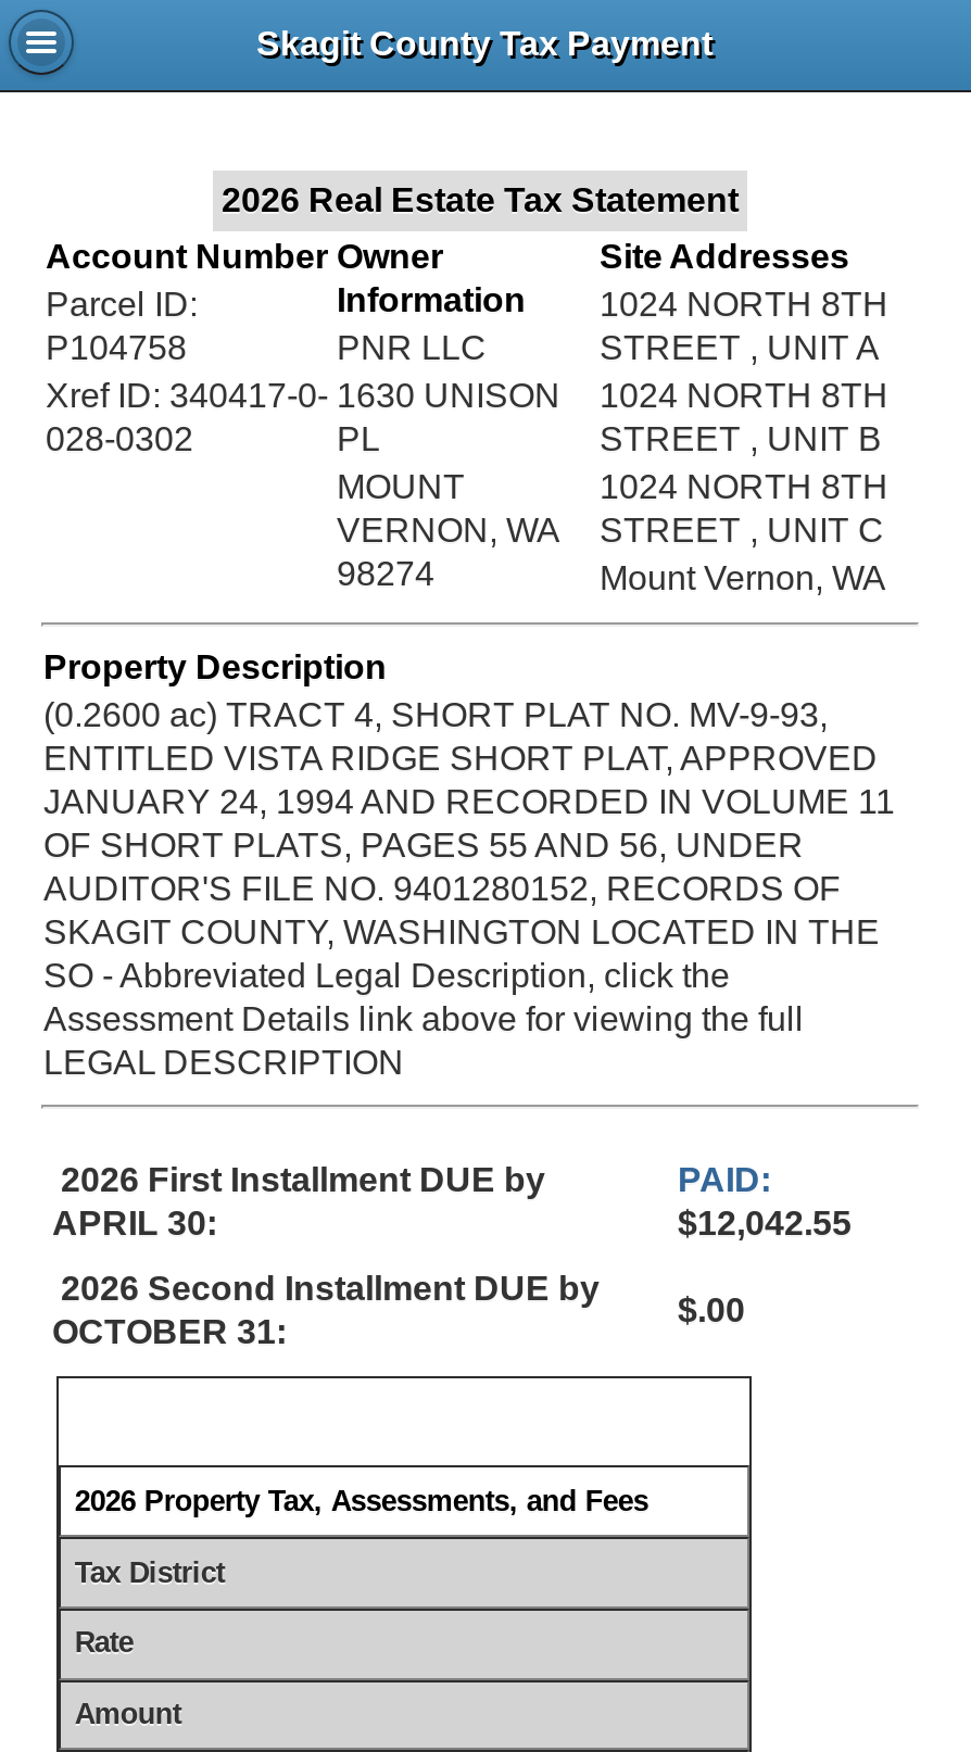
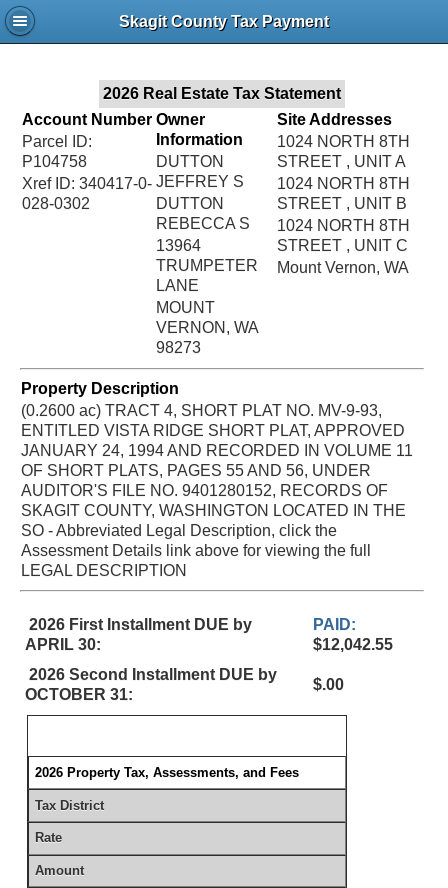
[337,329,560,457] PNR LLC | 1630 UNISON | PL -> [156,153,258,294] DUTTON | JEFFREY S | DUTTON | REBECCA S | 13964 | TRUMPETER | LANE
[337,555,434,592] 98274 -> [156,339,201,356] 98273

